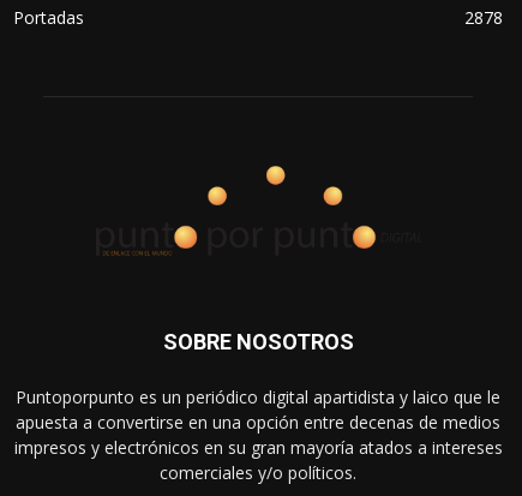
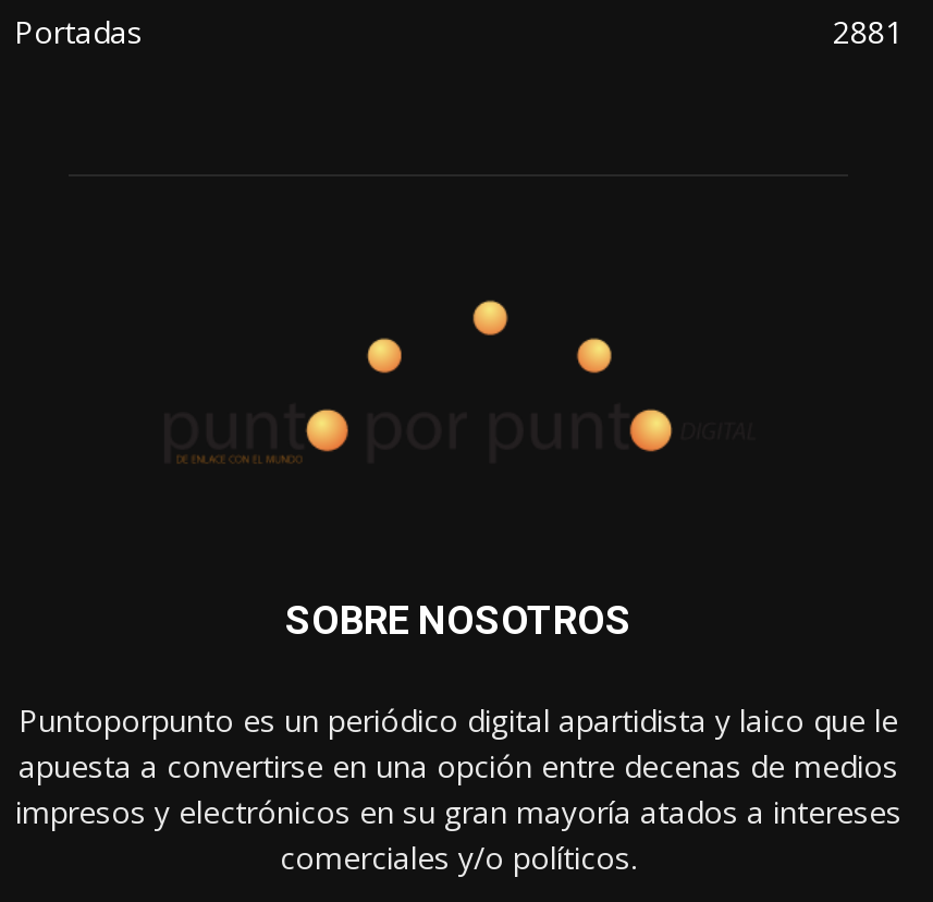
[464,6,503,29] 2878 -> [833,11,903,53] 2881

